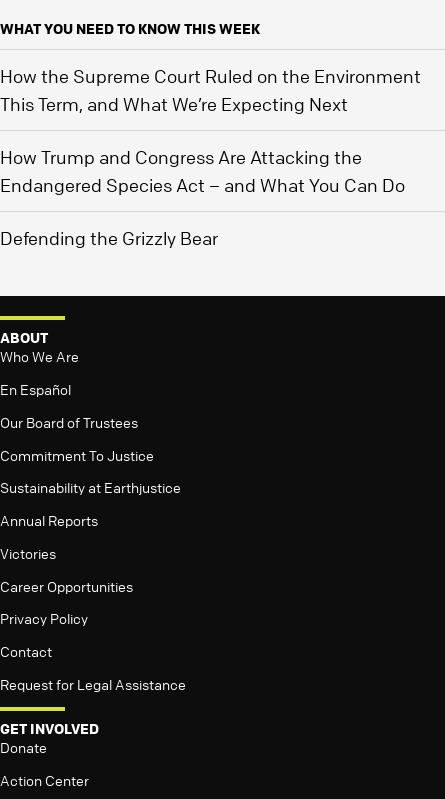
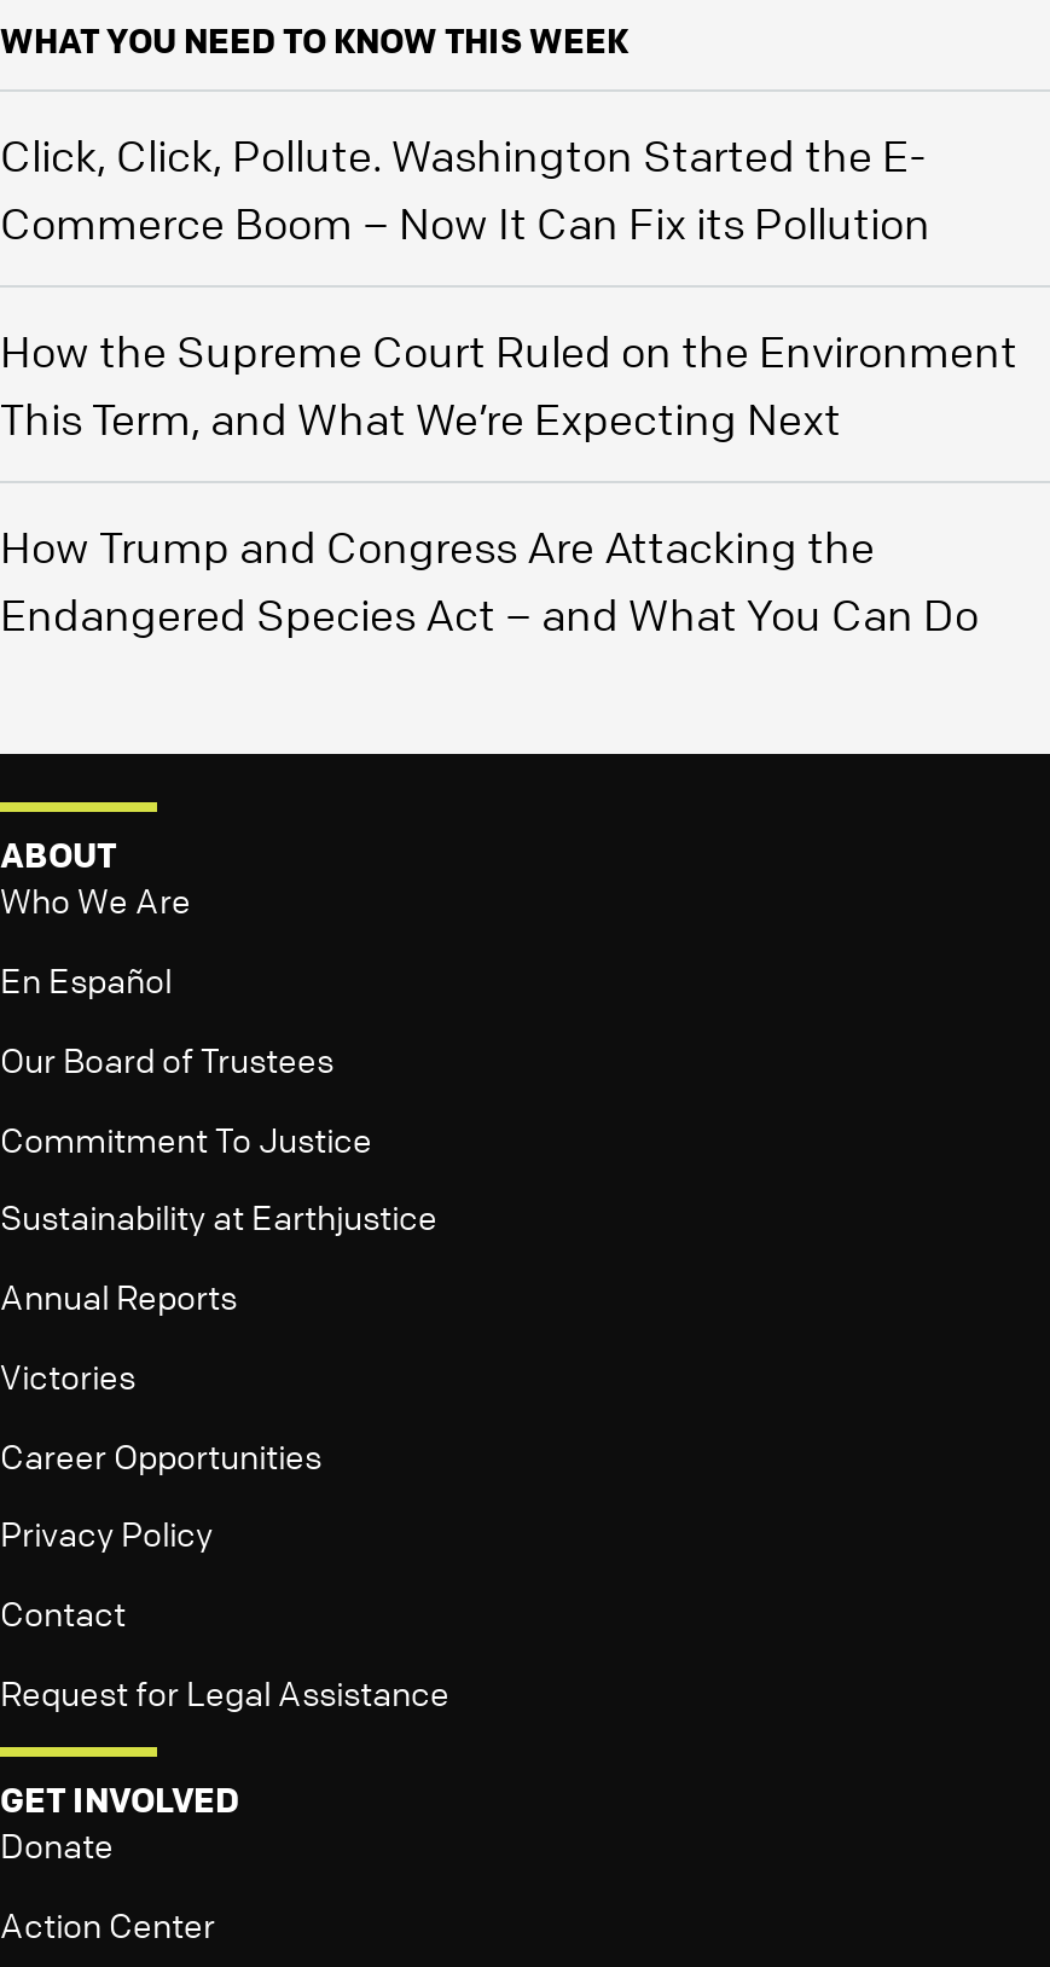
none -> [0,128,930,249] Click, Click, Pollute. Washington Started the E- | Commerce Boom – Now It Can Fix its Pollution
moved [0,65,421,196] -> [0,324,1017,640]: How the Supreme Court Ruled on the Environment | This Term, and What We’re Expecting Next | How Trump and Congress Are Attacking the | Endangered Species Act – and What You Can Do
[0,227,218,249] Defending the Grizzly Bear -> none

